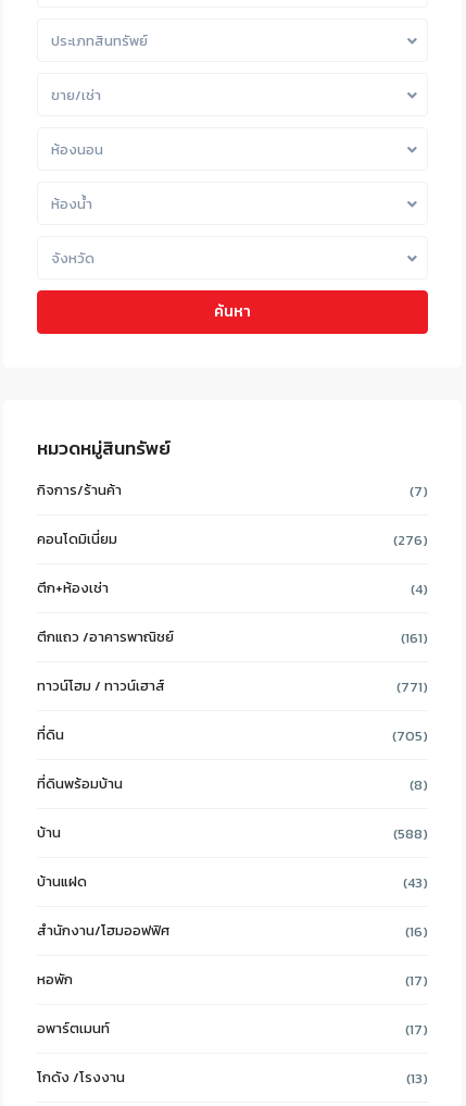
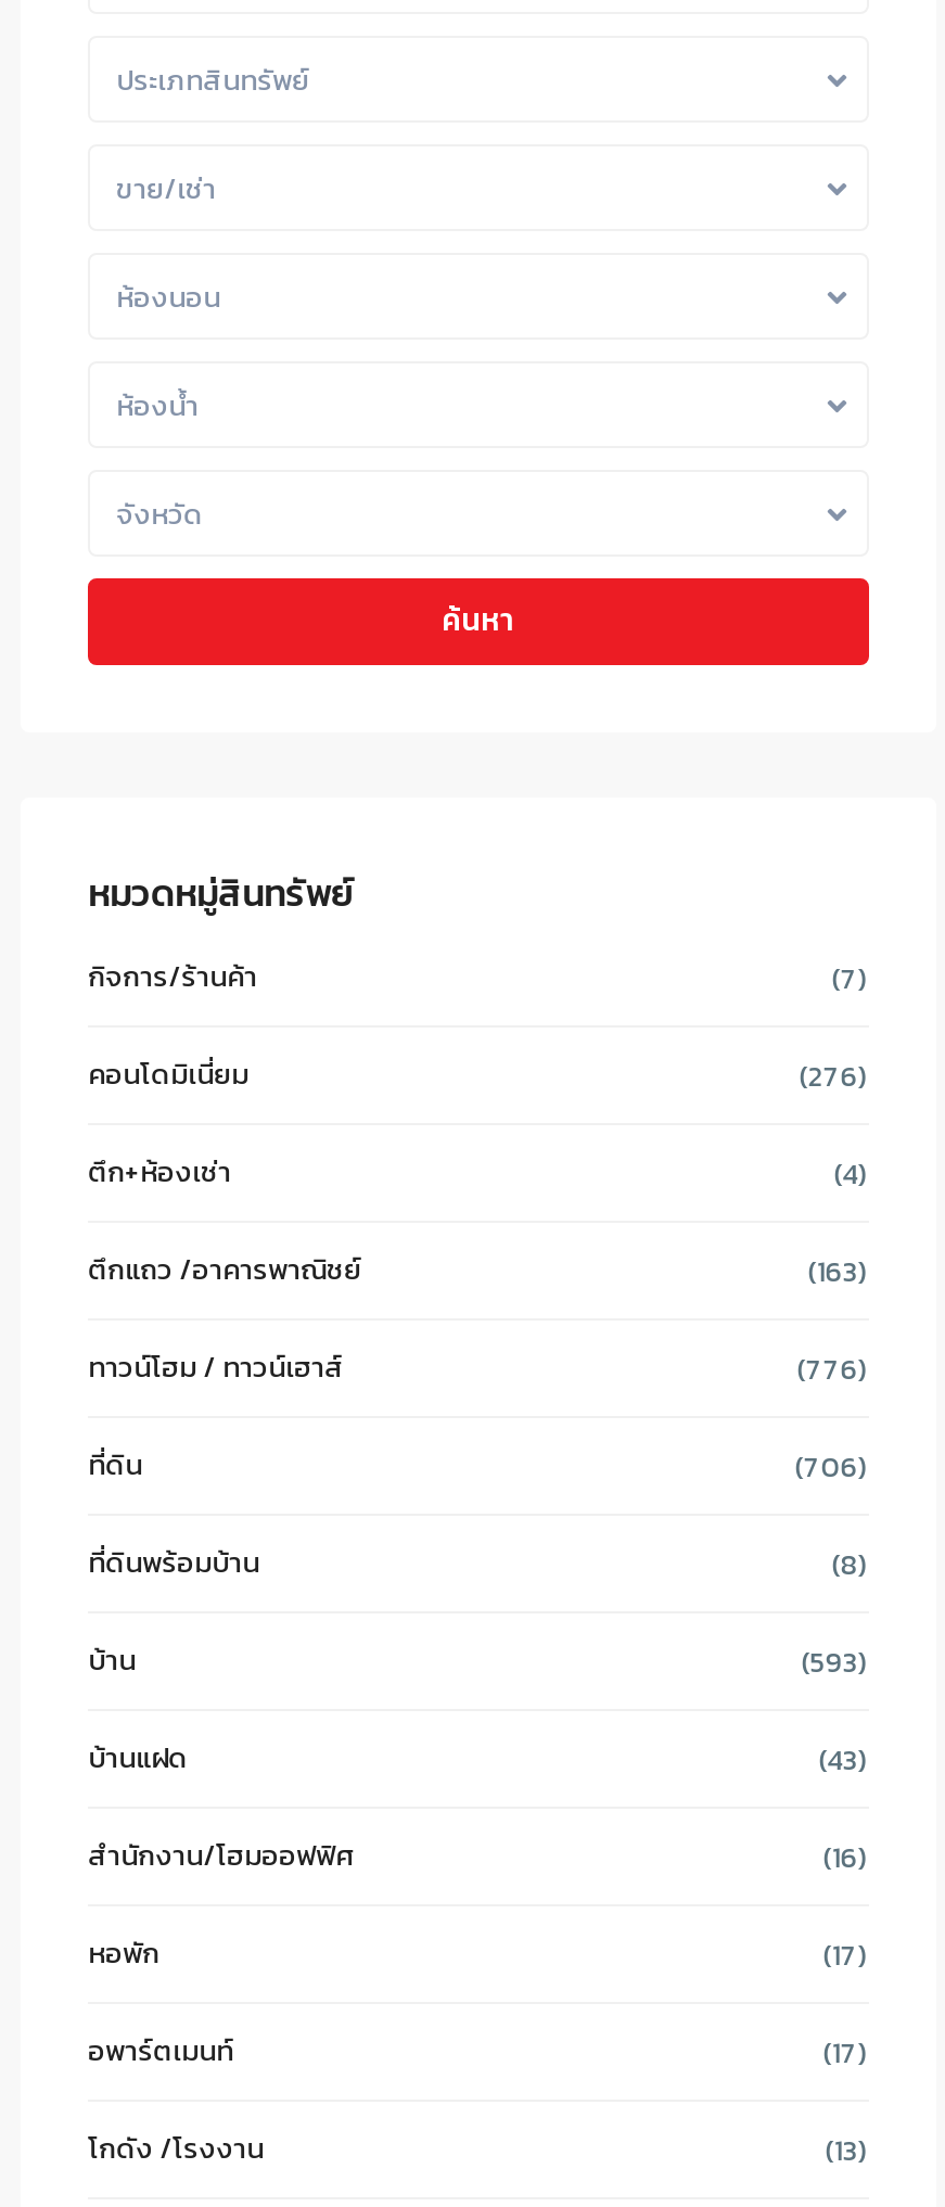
[401,627,428,648] (161) -> [808,1251,869,1292] (163)
[396,676,428,697] (771) -> [797,1349,869,1390] (776)
[392,725,428,746] (705) -> [795,1446,869,1487] (706)
[393,823,428,844] (588) -> [802,1641,869,1683] (593)

